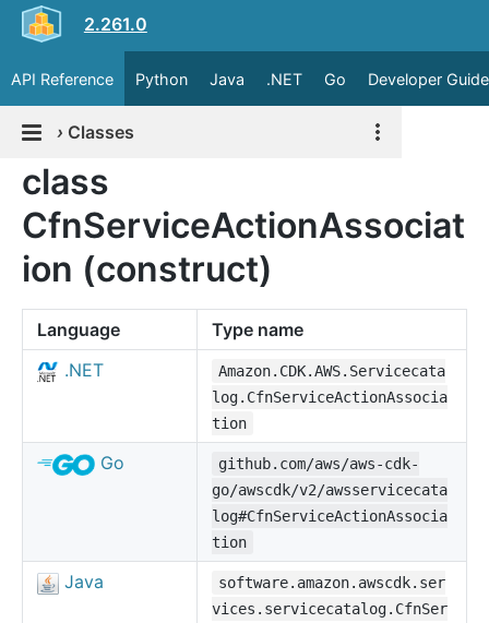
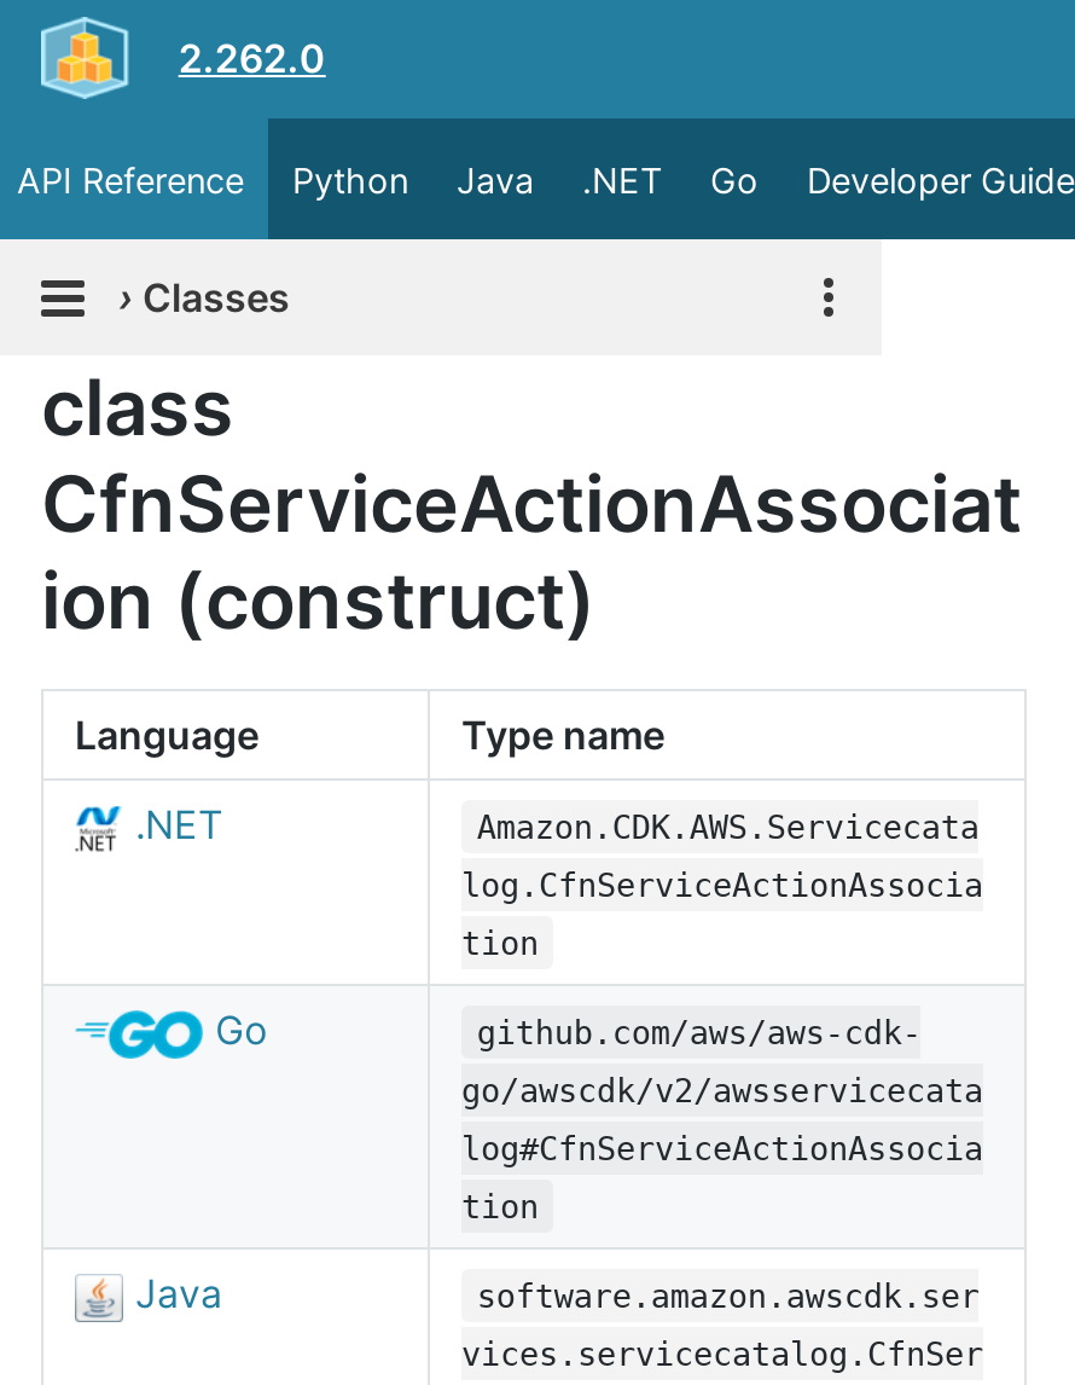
[84,13,147,35] 2.261.0 -> [178,34,326,82] 2.262.0

